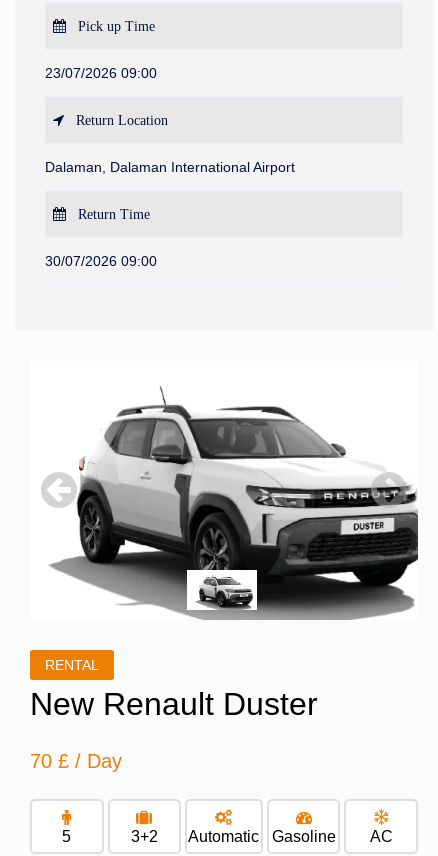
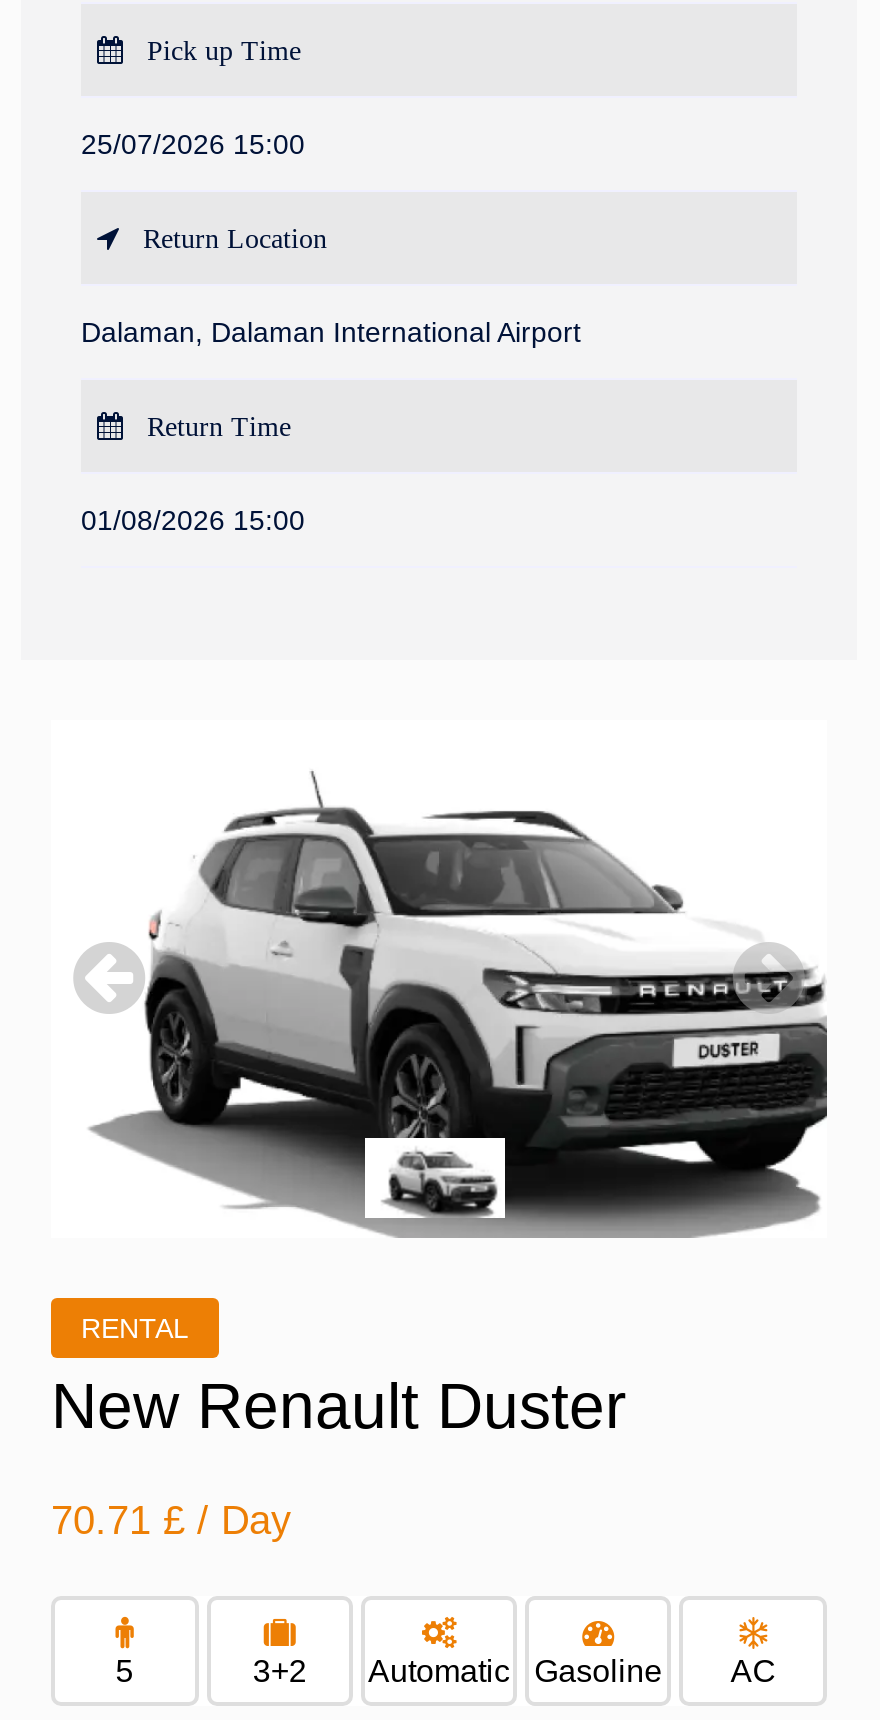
[45,65,157,81] 23/07/2026 09:00 -> [81,129,305,161] 25/07/2026 15:00
[45,253,157,269] 30/07/2026 09:00 -> [81,505,305,537] 01/08/2026 15:00
[30,750,122,772] 70 £/ Day -> [51,1498,291,1542] 70.71 £/ Day

